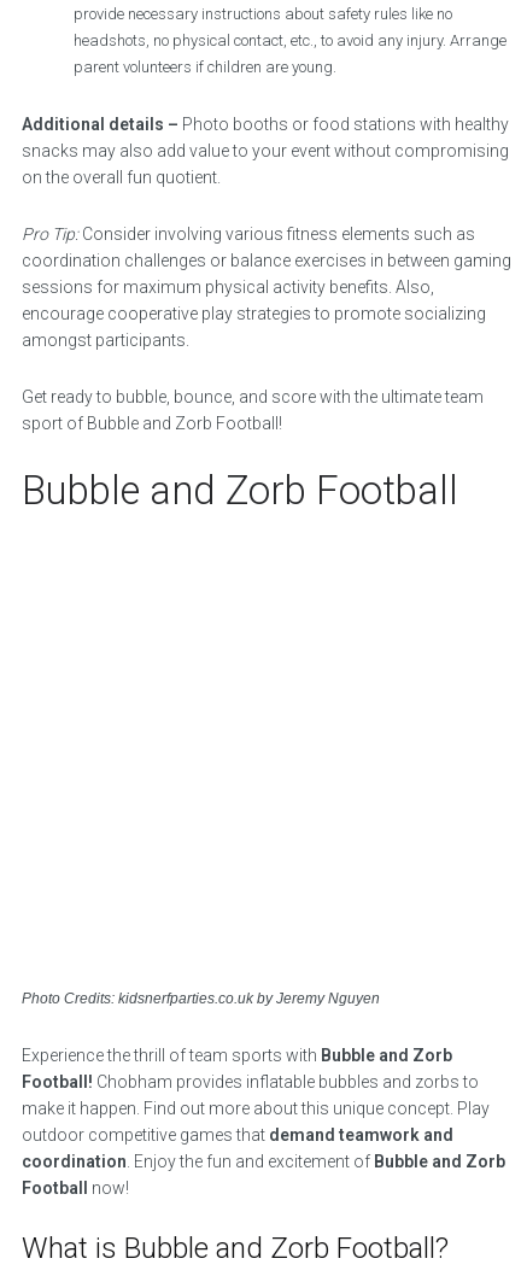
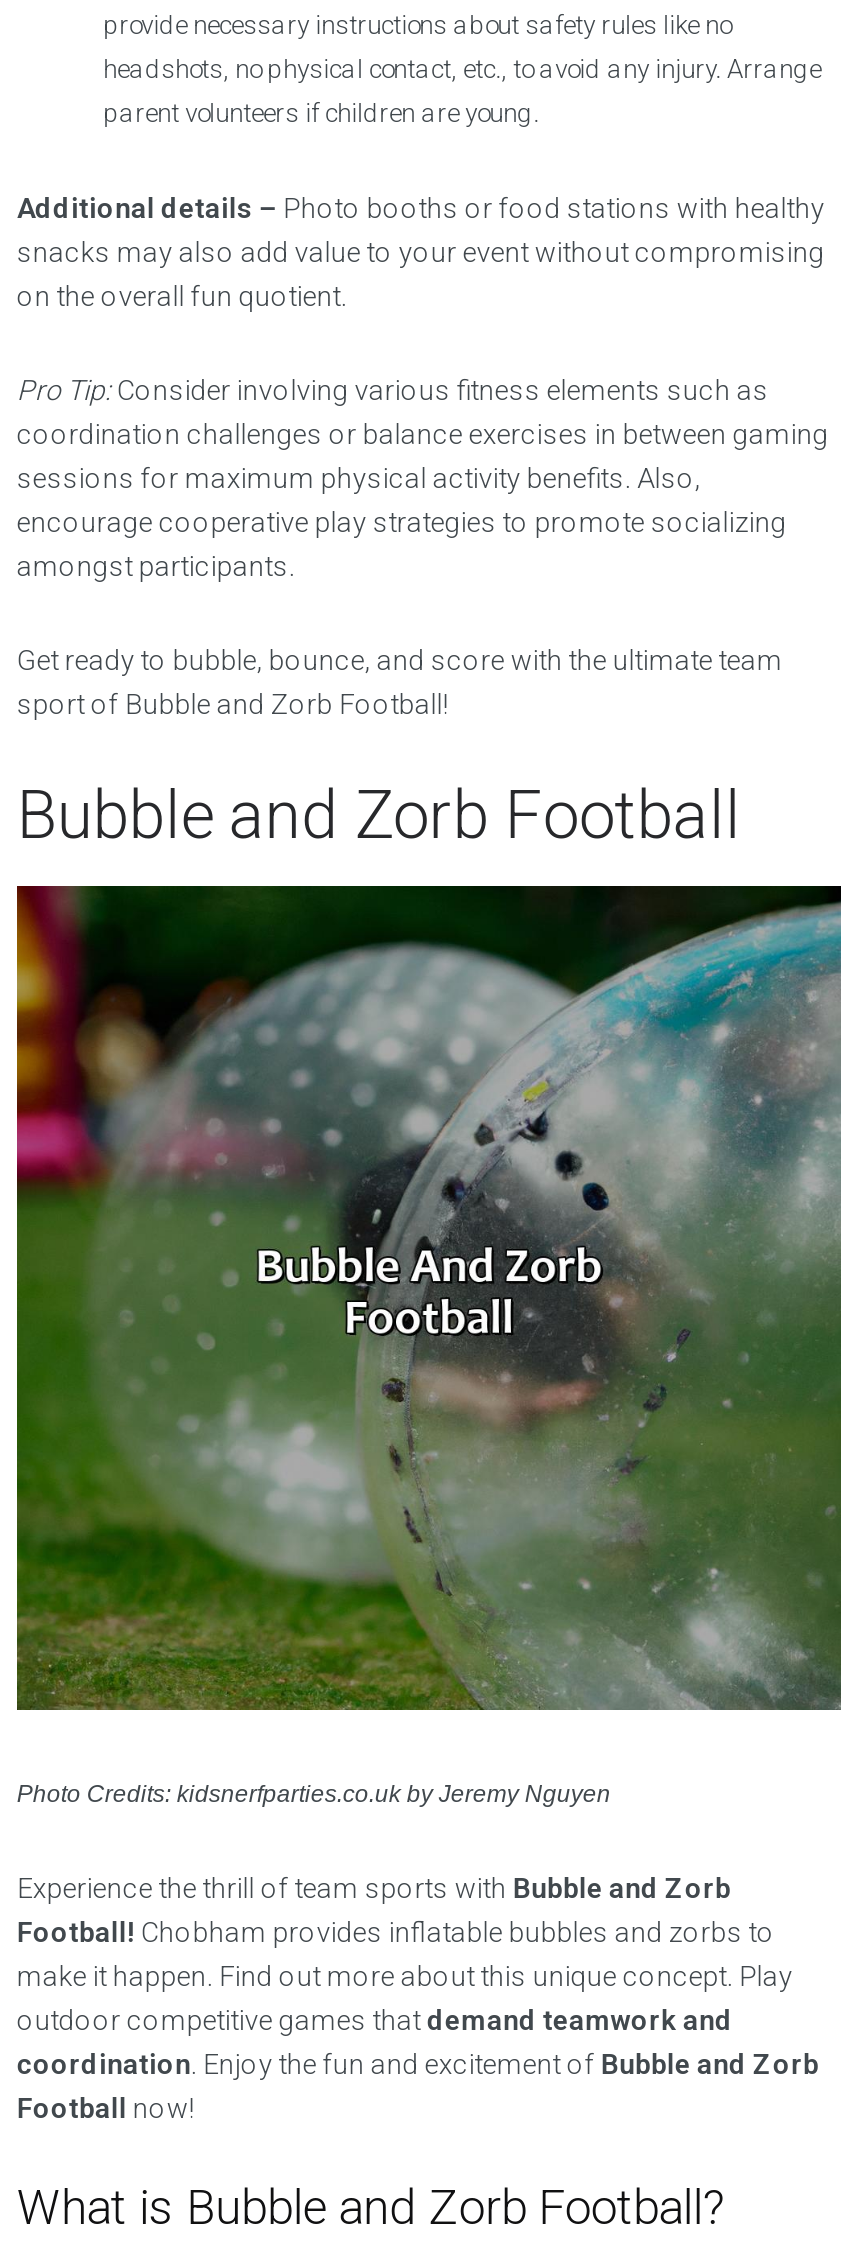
none -> [15,884,843,1712] [image]

